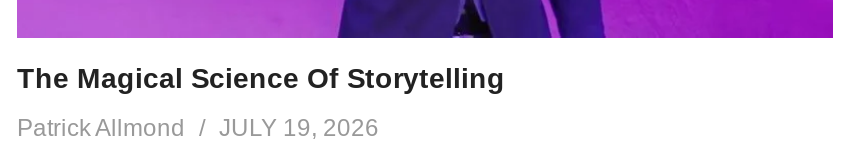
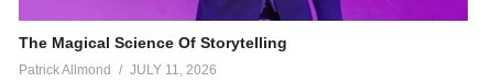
[17,114,379,142] Patrick Allmond JULY 19, 2026 -> [19,62,217,78] Patrick Allmond JULY 11, 2026

